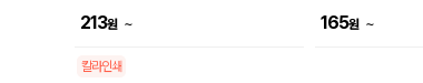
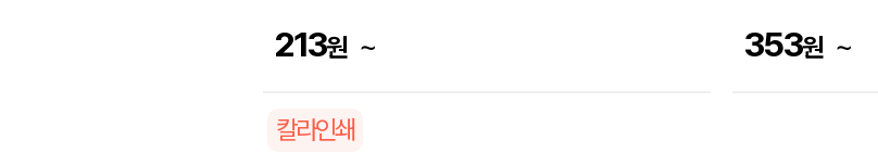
[321,12,374,33] 165원 ~ -> [743,24,852,65] 353원 ~

